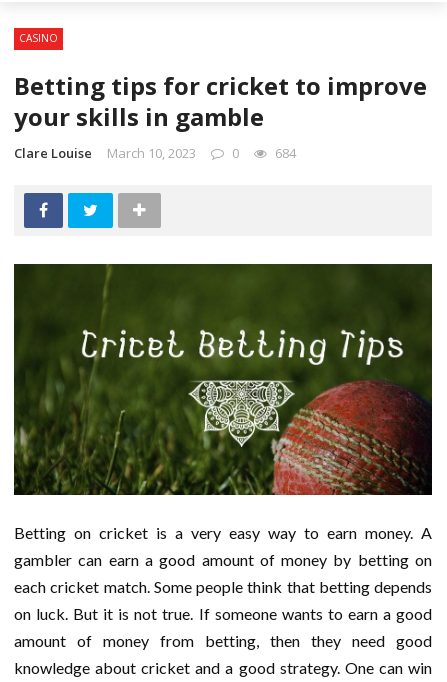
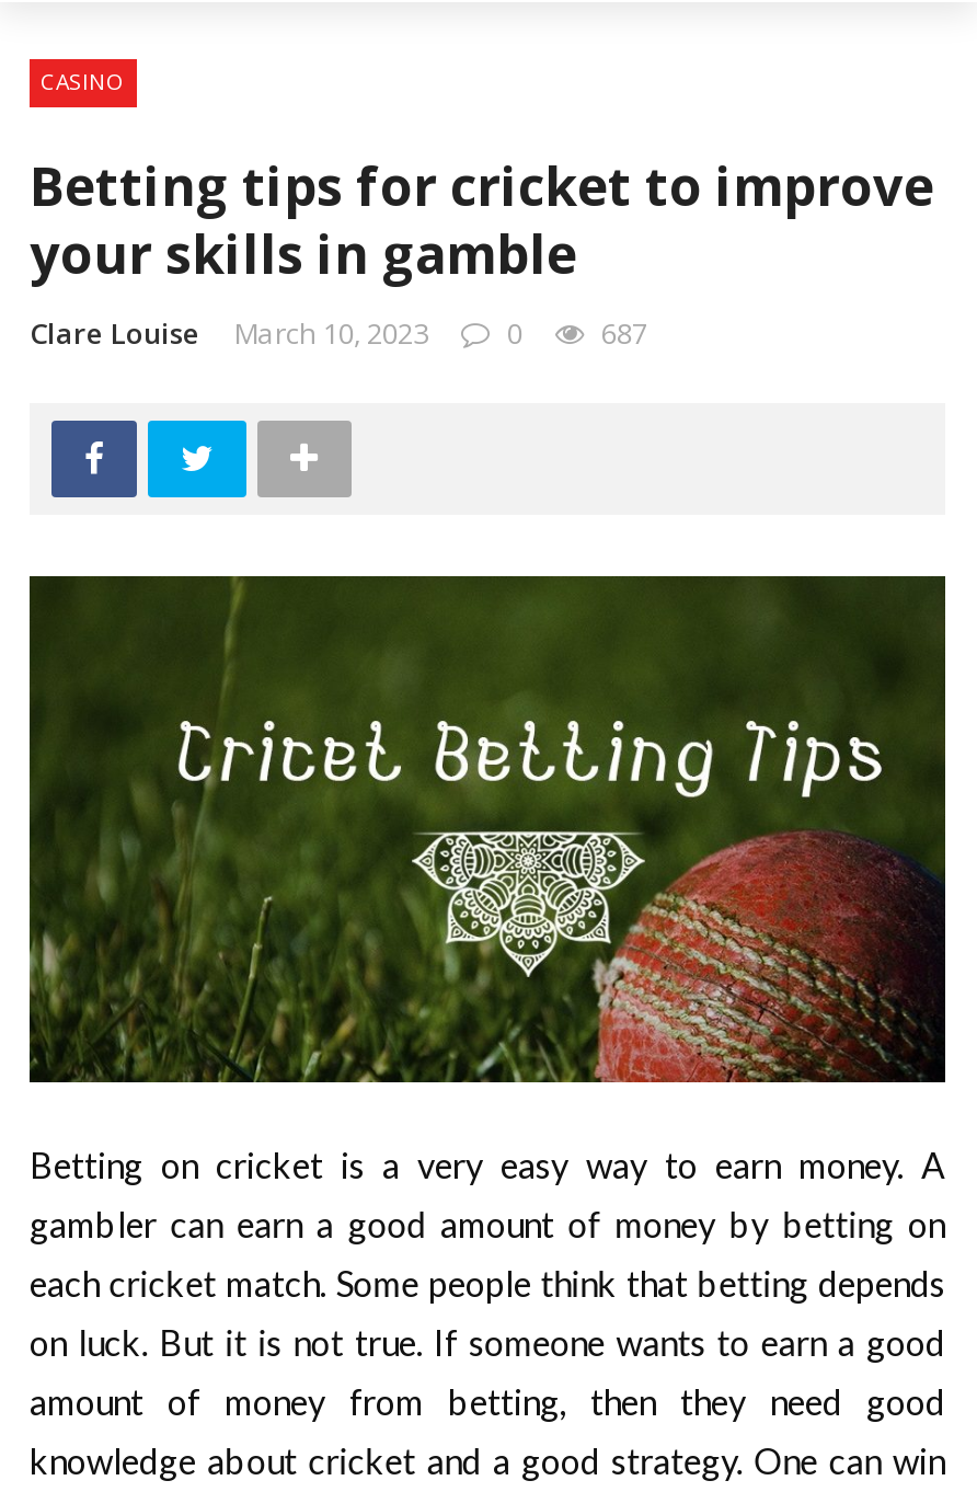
[14,144,296,162] Clare Louise March 10, 2023 0 684 -> [30,313,647,353] Clare Louise March 10, 2023 0 687

